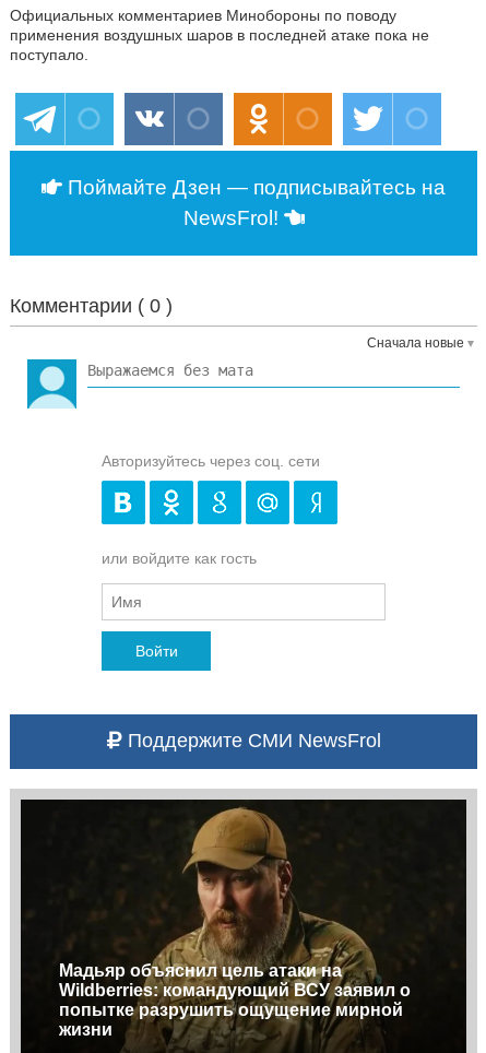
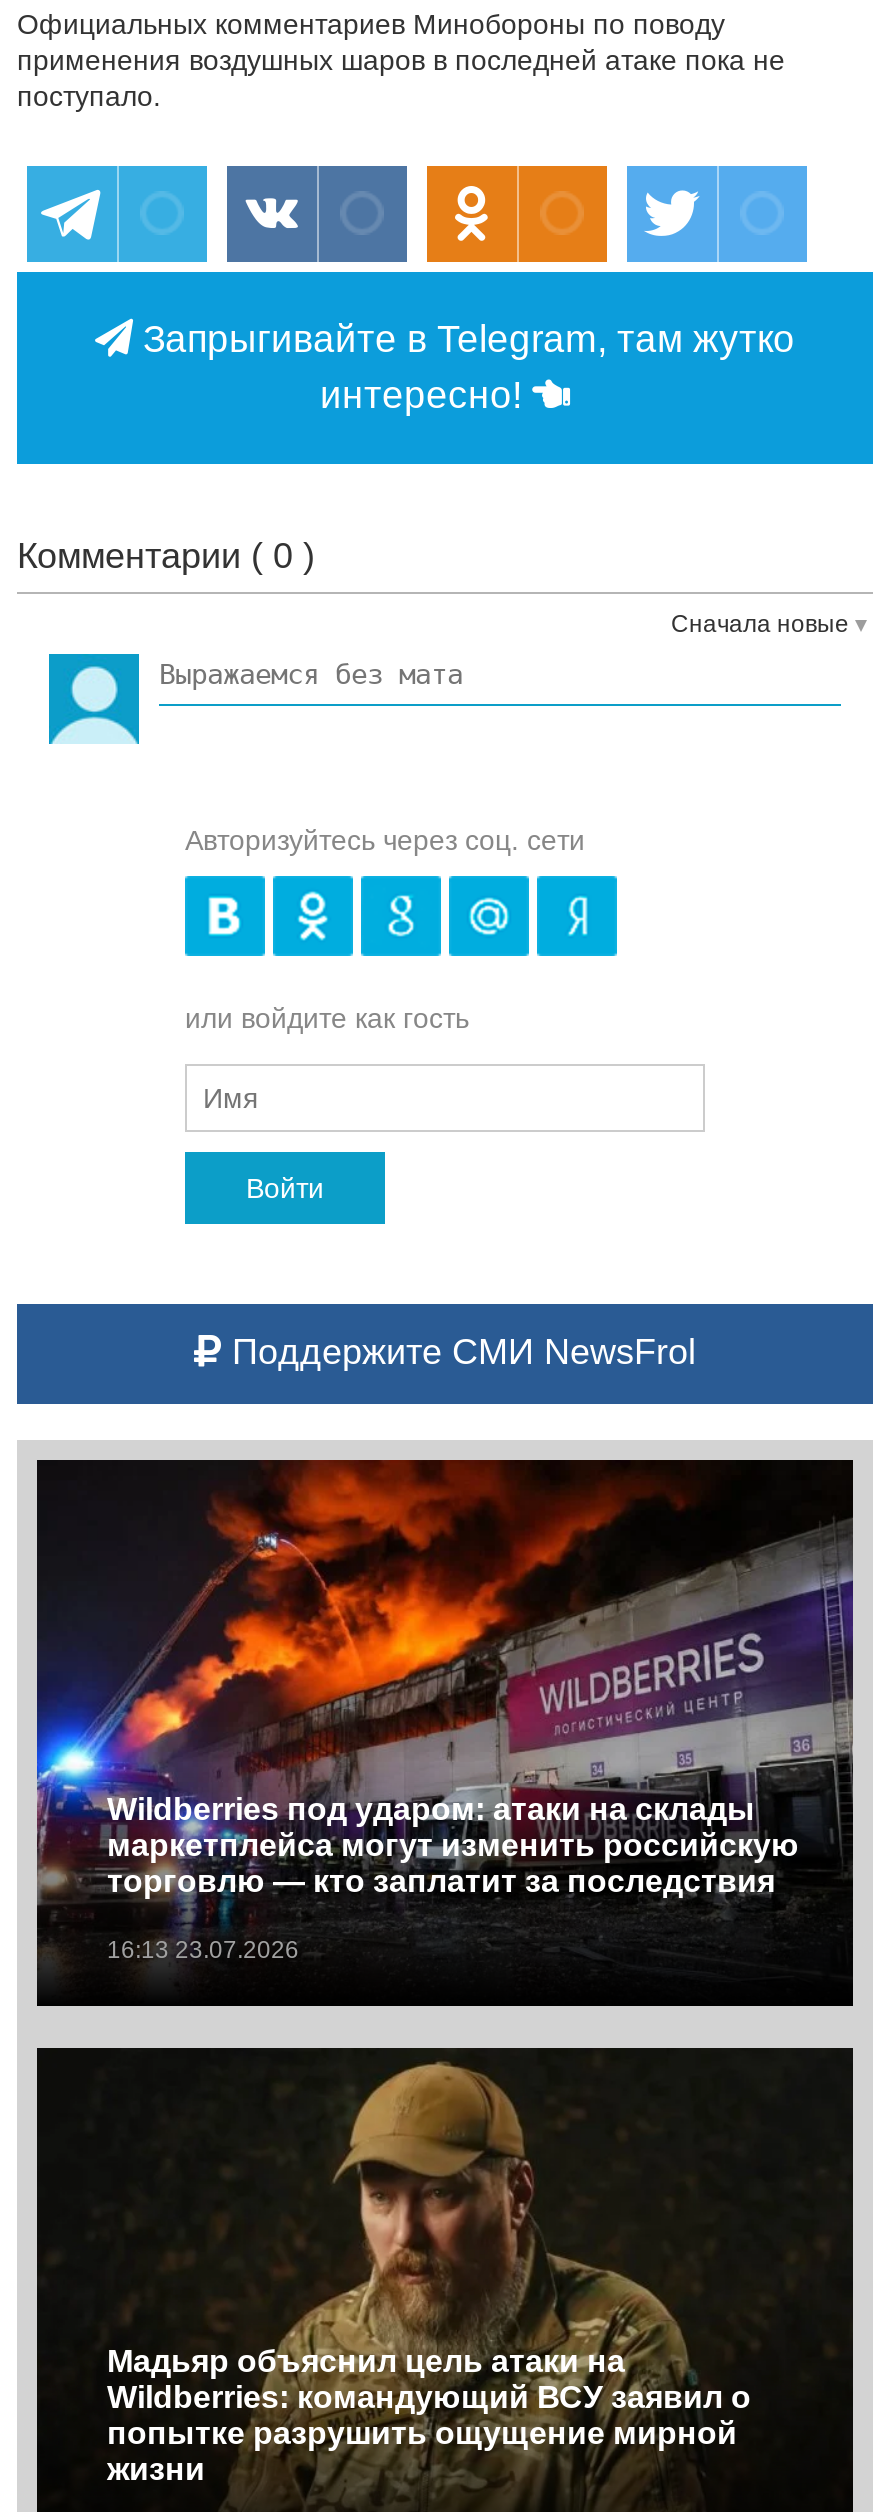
[62,176,446,230] Поймайте Дзен — подписывайтесь на | NewsFrol! -> [133,318,795,416] Запрыгивайте в Telegram, там жутко | интересно!
none -> [35,1460,855,2026] [image] | Wildberries под ударом: атаки на склады | маркетплейса могут изменить российскую | торговлю — кто заплатит за последствия | 16:13 23.07.2026

